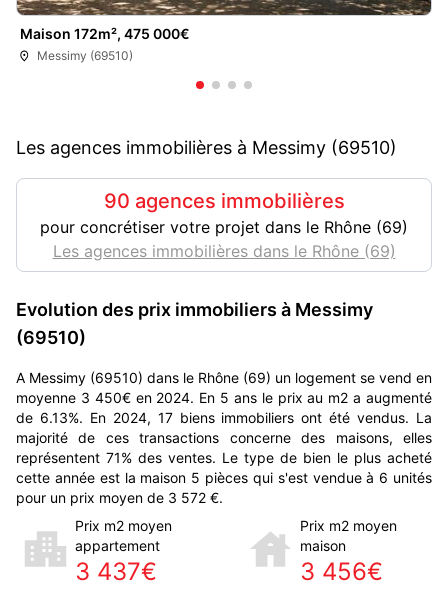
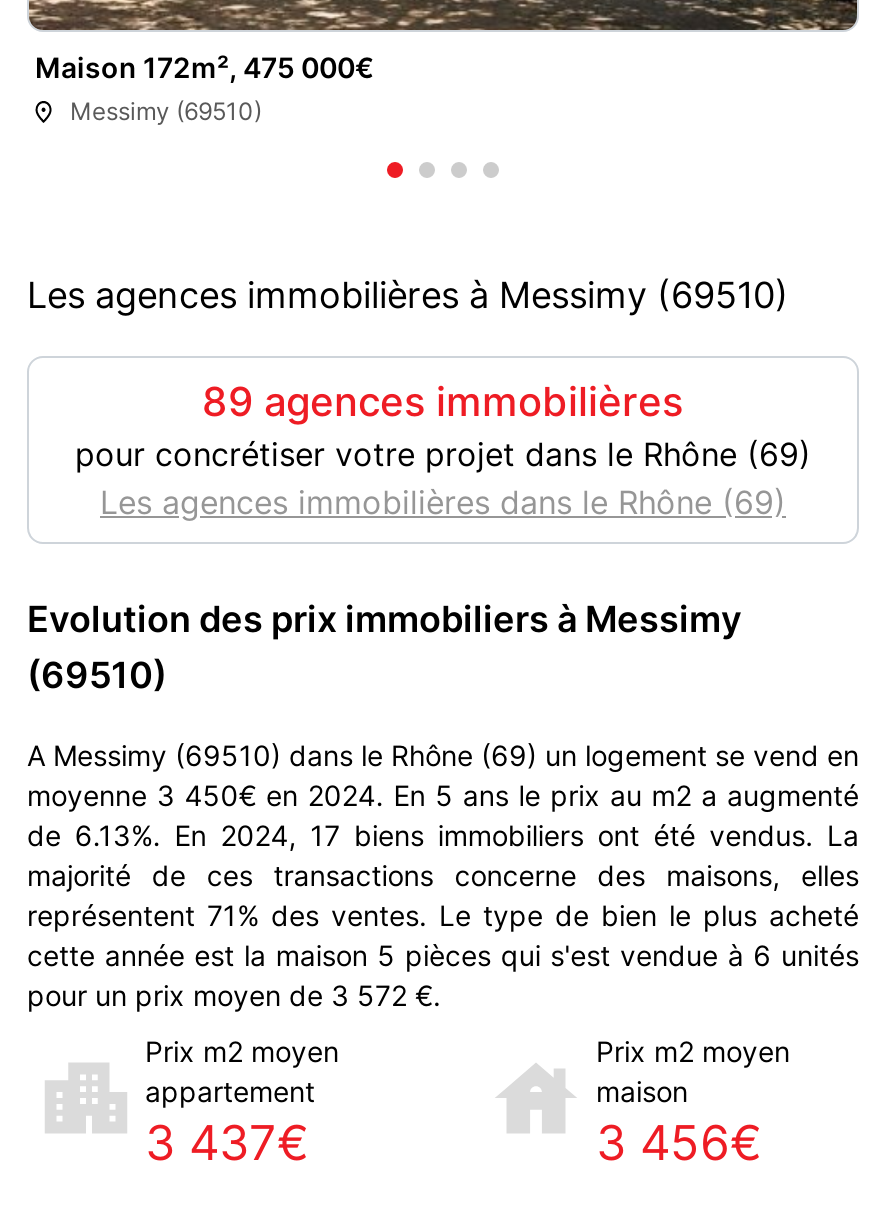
[103,189,344,213] 90 agences immobilières -> [202,378,684,426] 89 agences immobilières

